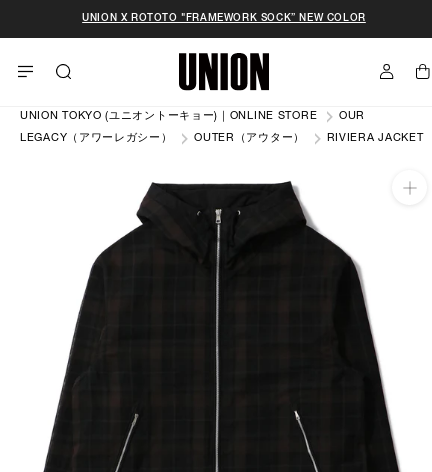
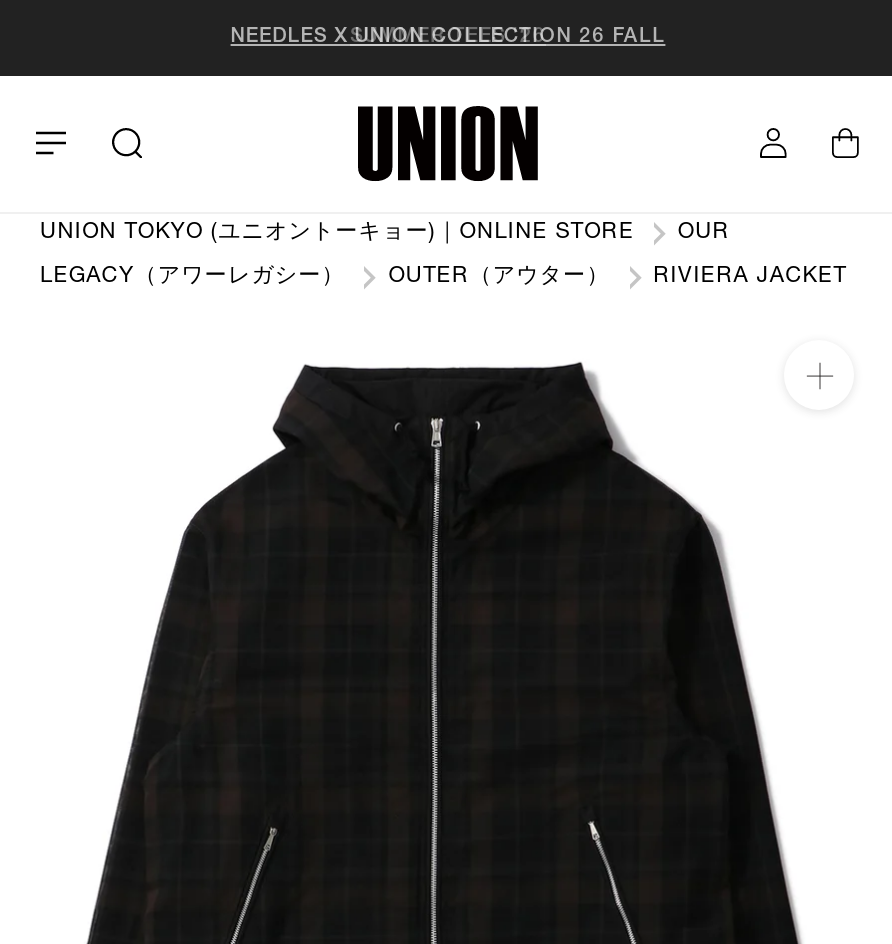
[82,14,366,24] UNION X ROTOTO "FRAMEWORK SOCK” NEW COLOR -> [231,28,665,48] NEEDLES X UNION COLLECTION 26 FALL

